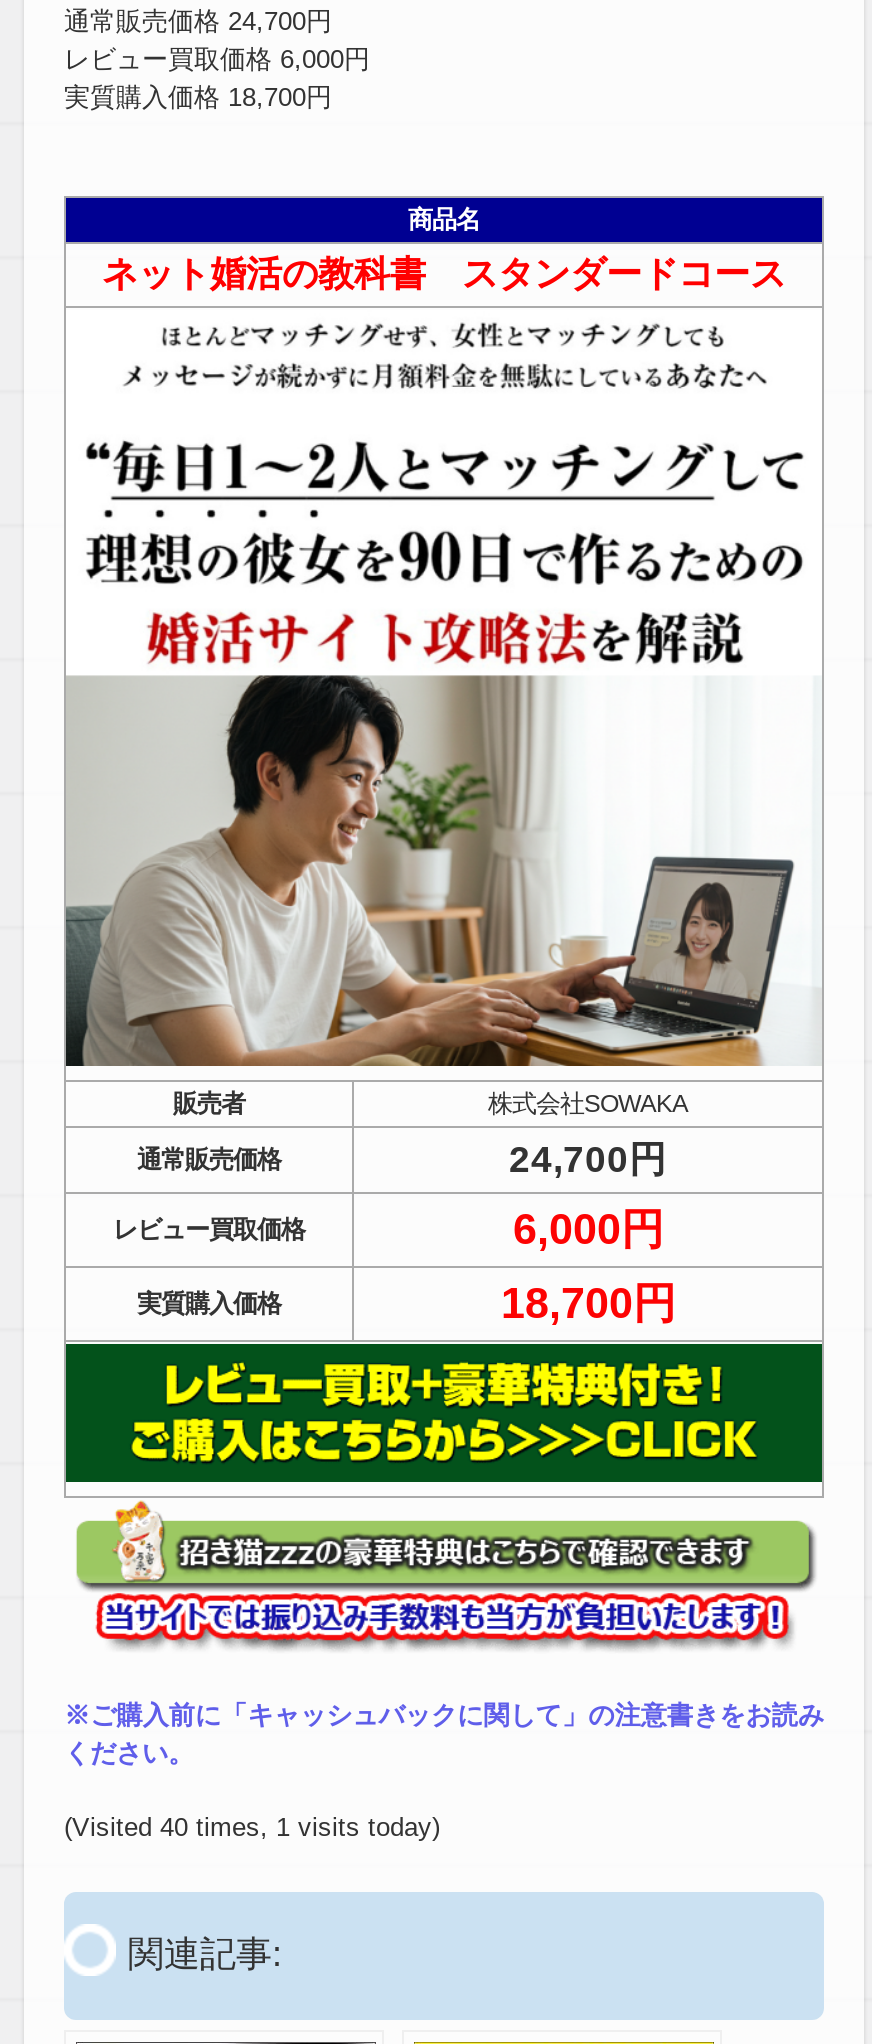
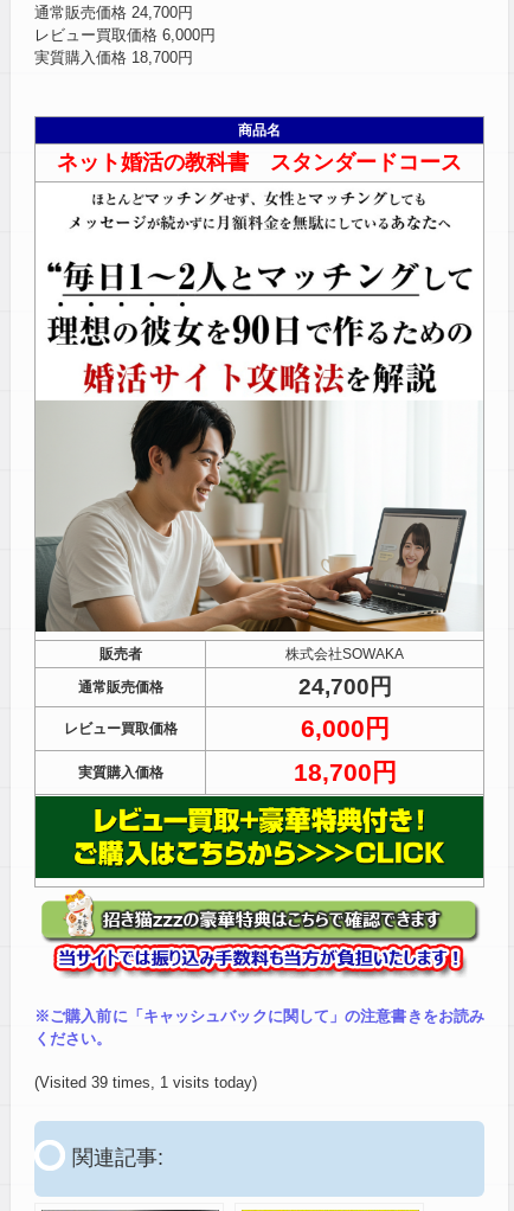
[64,1811,440,1841] (Visited 40 times, 1 visits today) -> [34,1073,257,1091] (Visited 39 times, 1 visits today)

